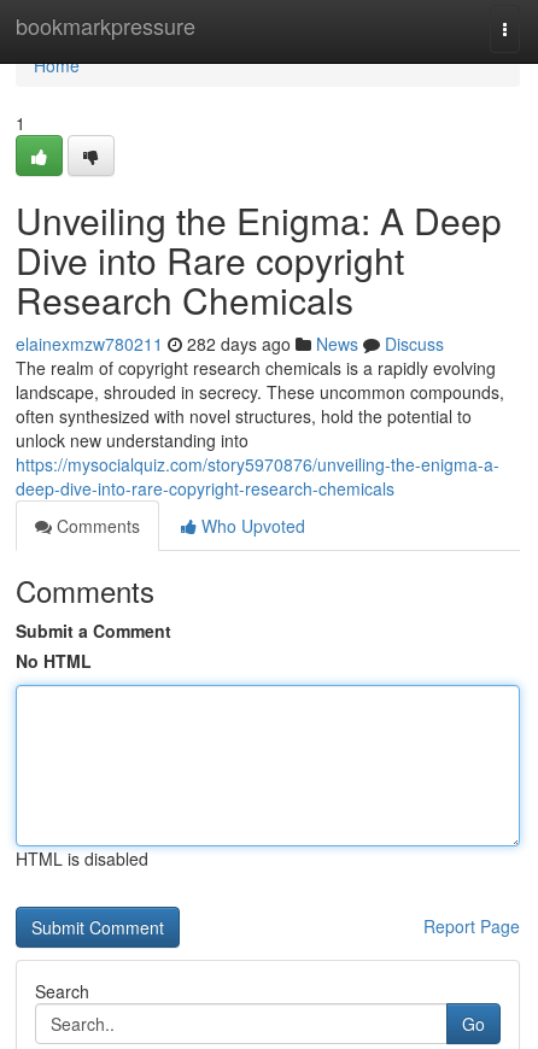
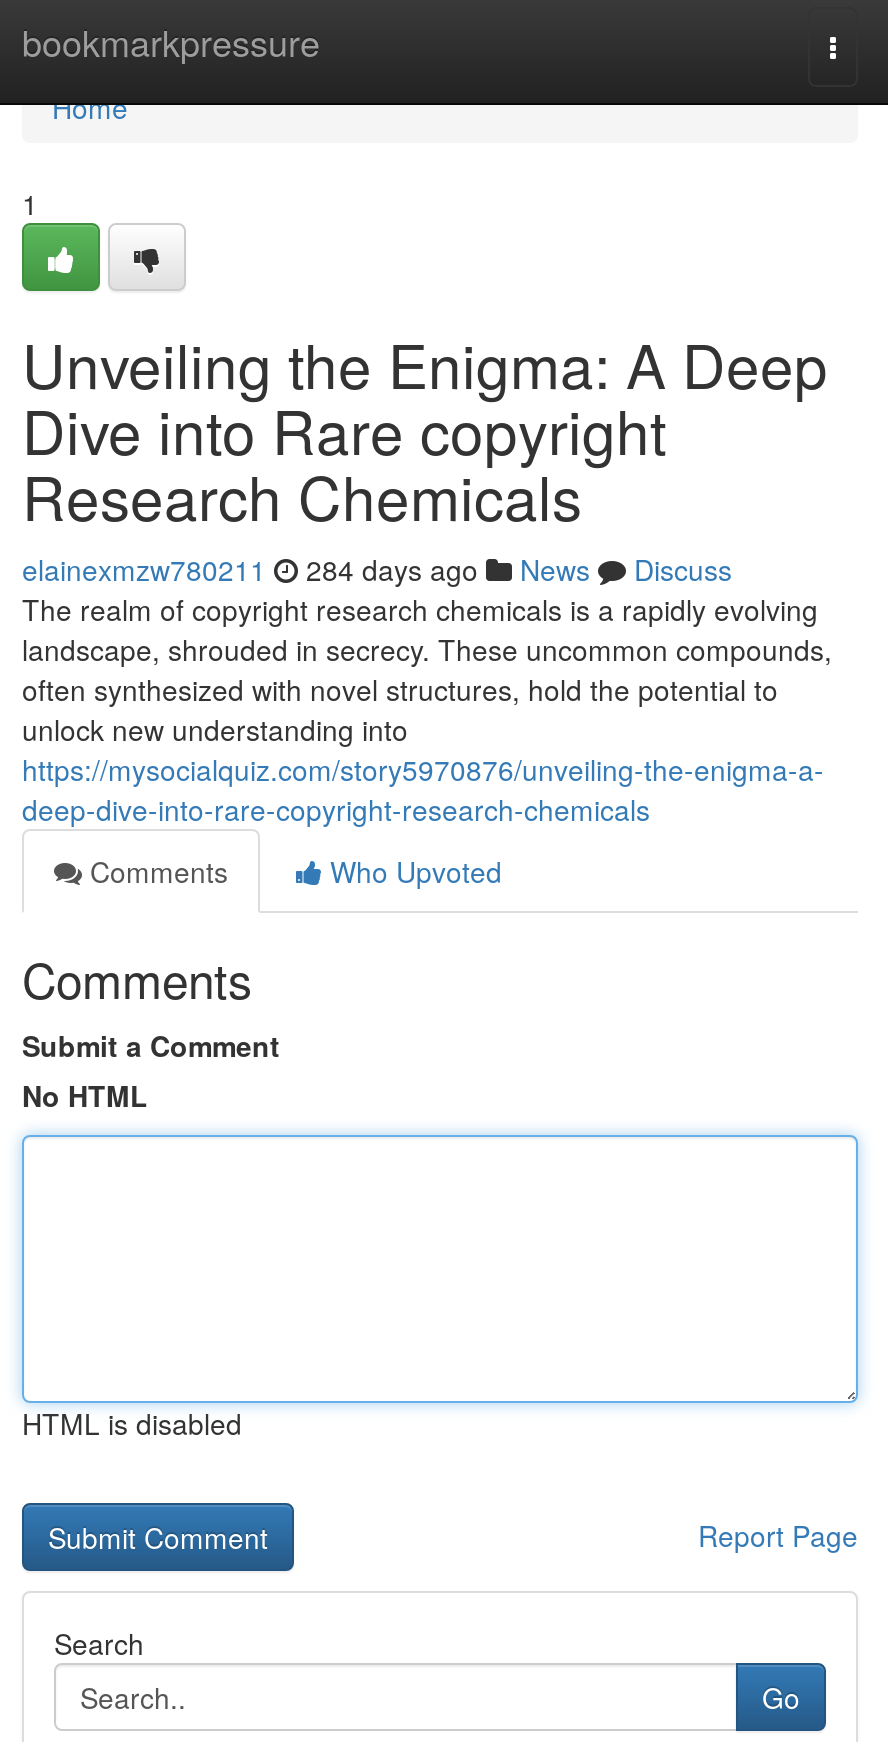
[16,332,444,356] elainexmzw780211 282 days ago News Discuss -> [22,549,732,589] elainexmzw780211 284 days ago News Discuss

